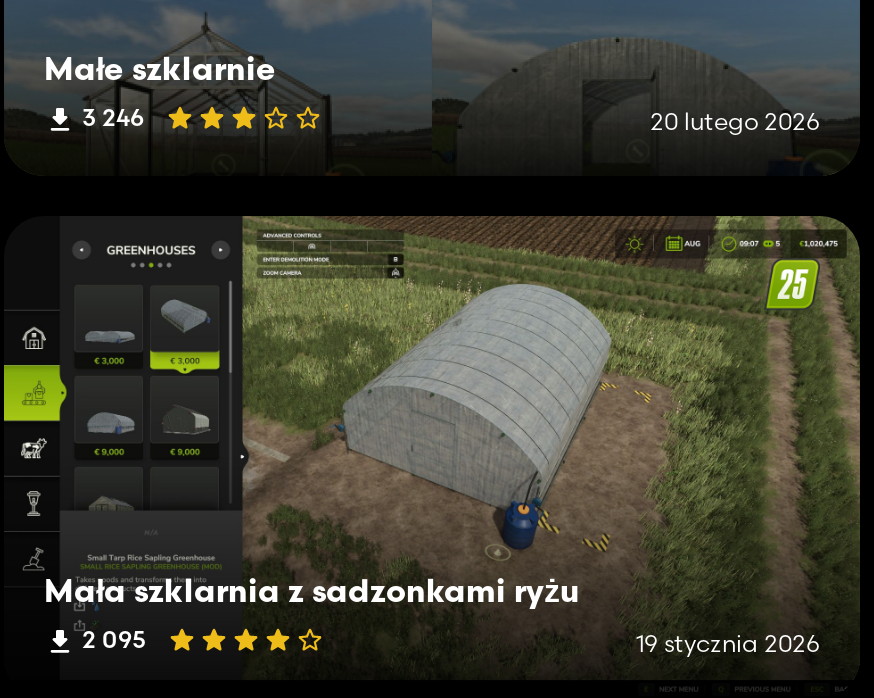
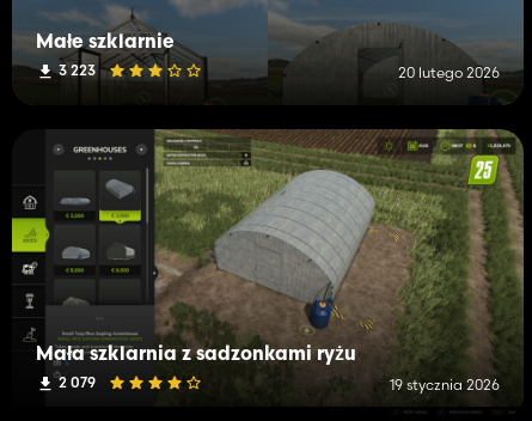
[82,102,144,132] 3 246 -> [59,61,96,79] 3 223
[82,624,146,654] 2 095 -> [59,373,96,391] 2 079

